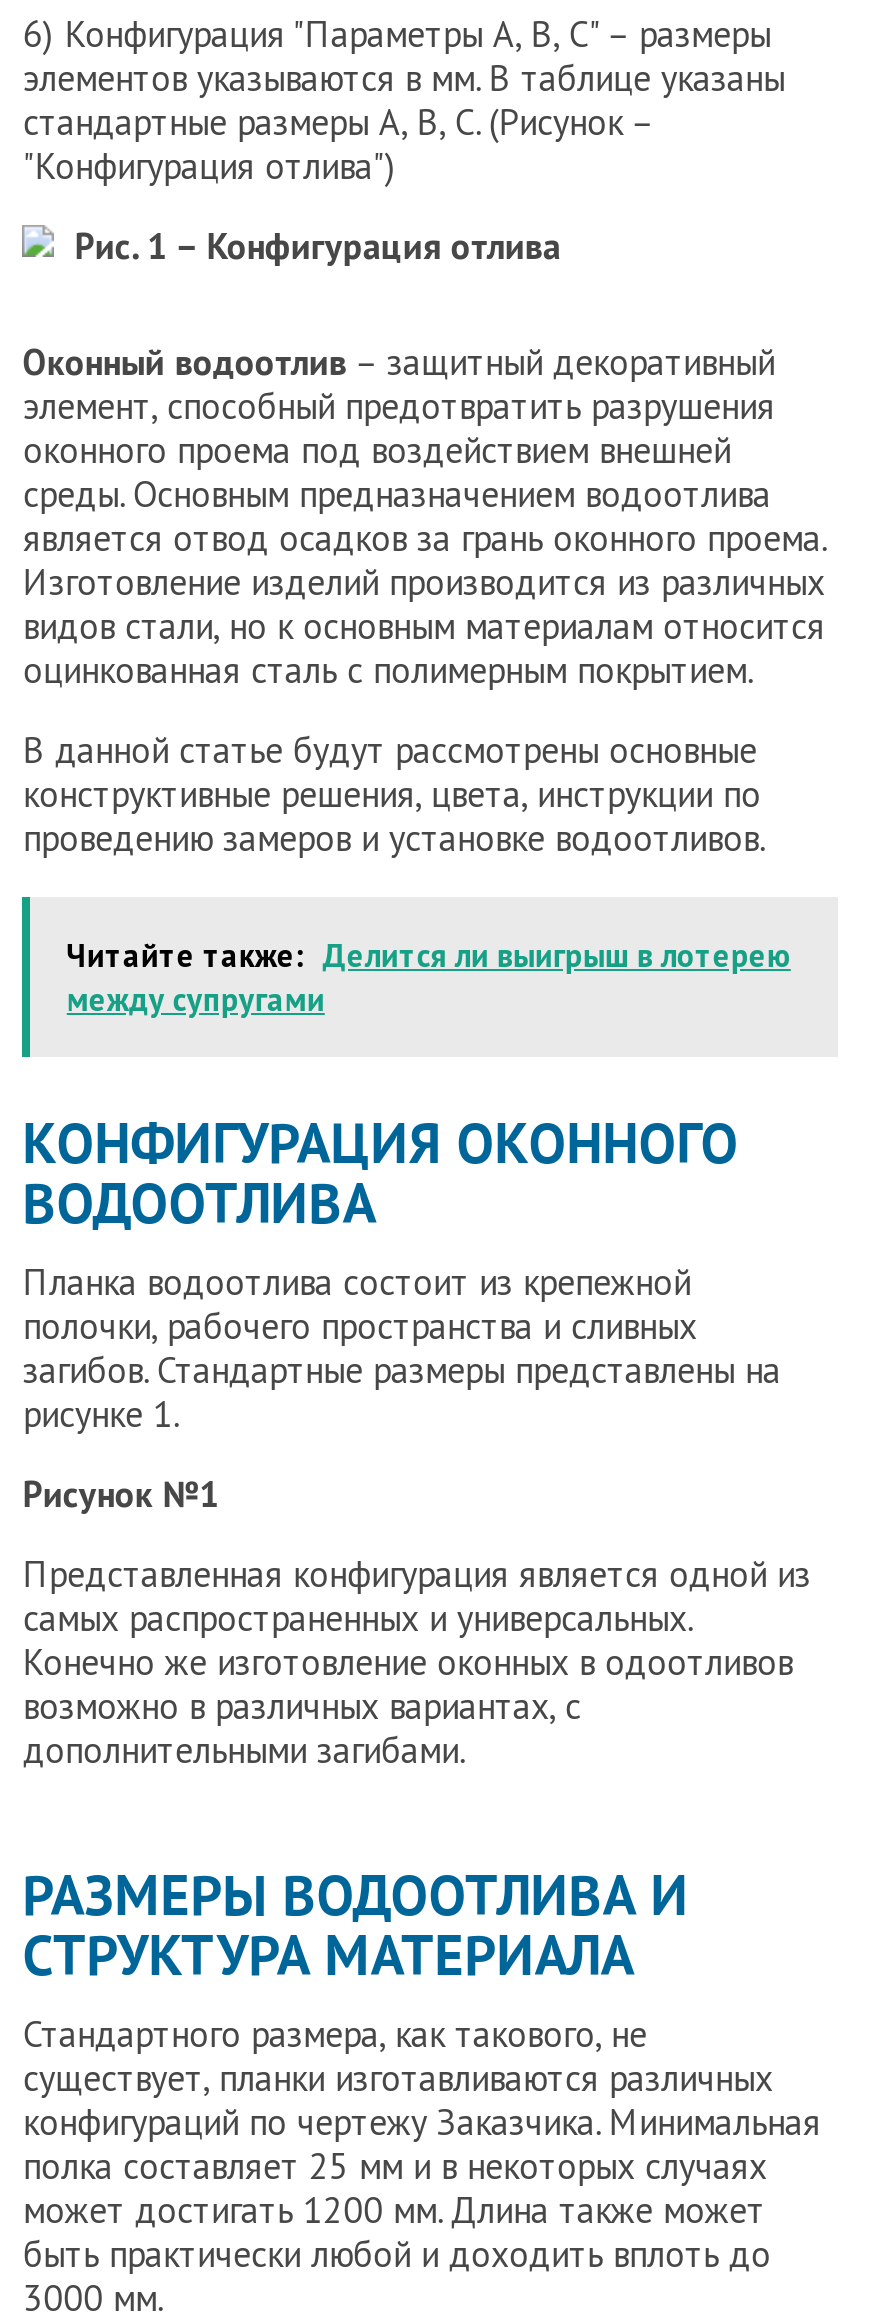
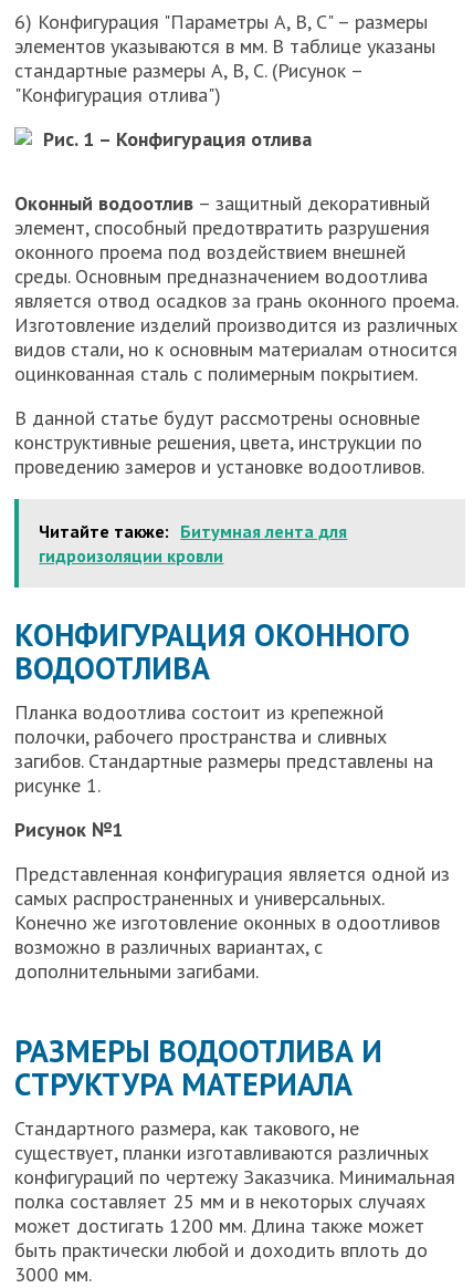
[67,935,791,1019] Читайте также: Делится ли выигрыш в лотерею | между супругами -> [39,520,347,567] Читайте также: Битумная лента для | гидроизоляции кровли

